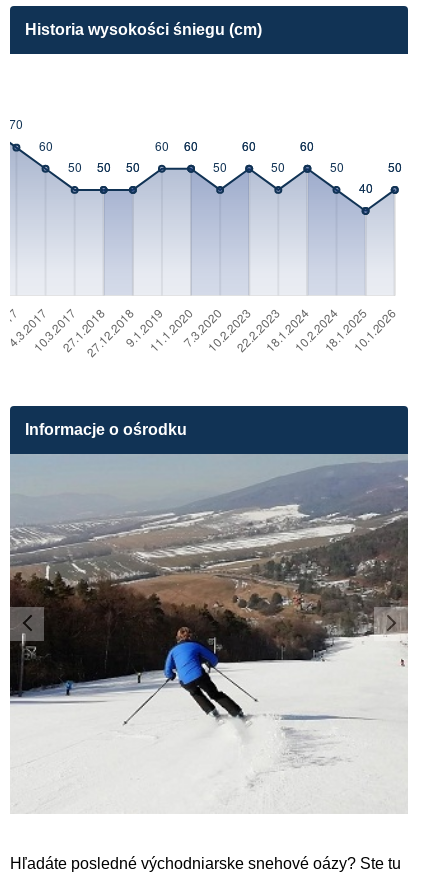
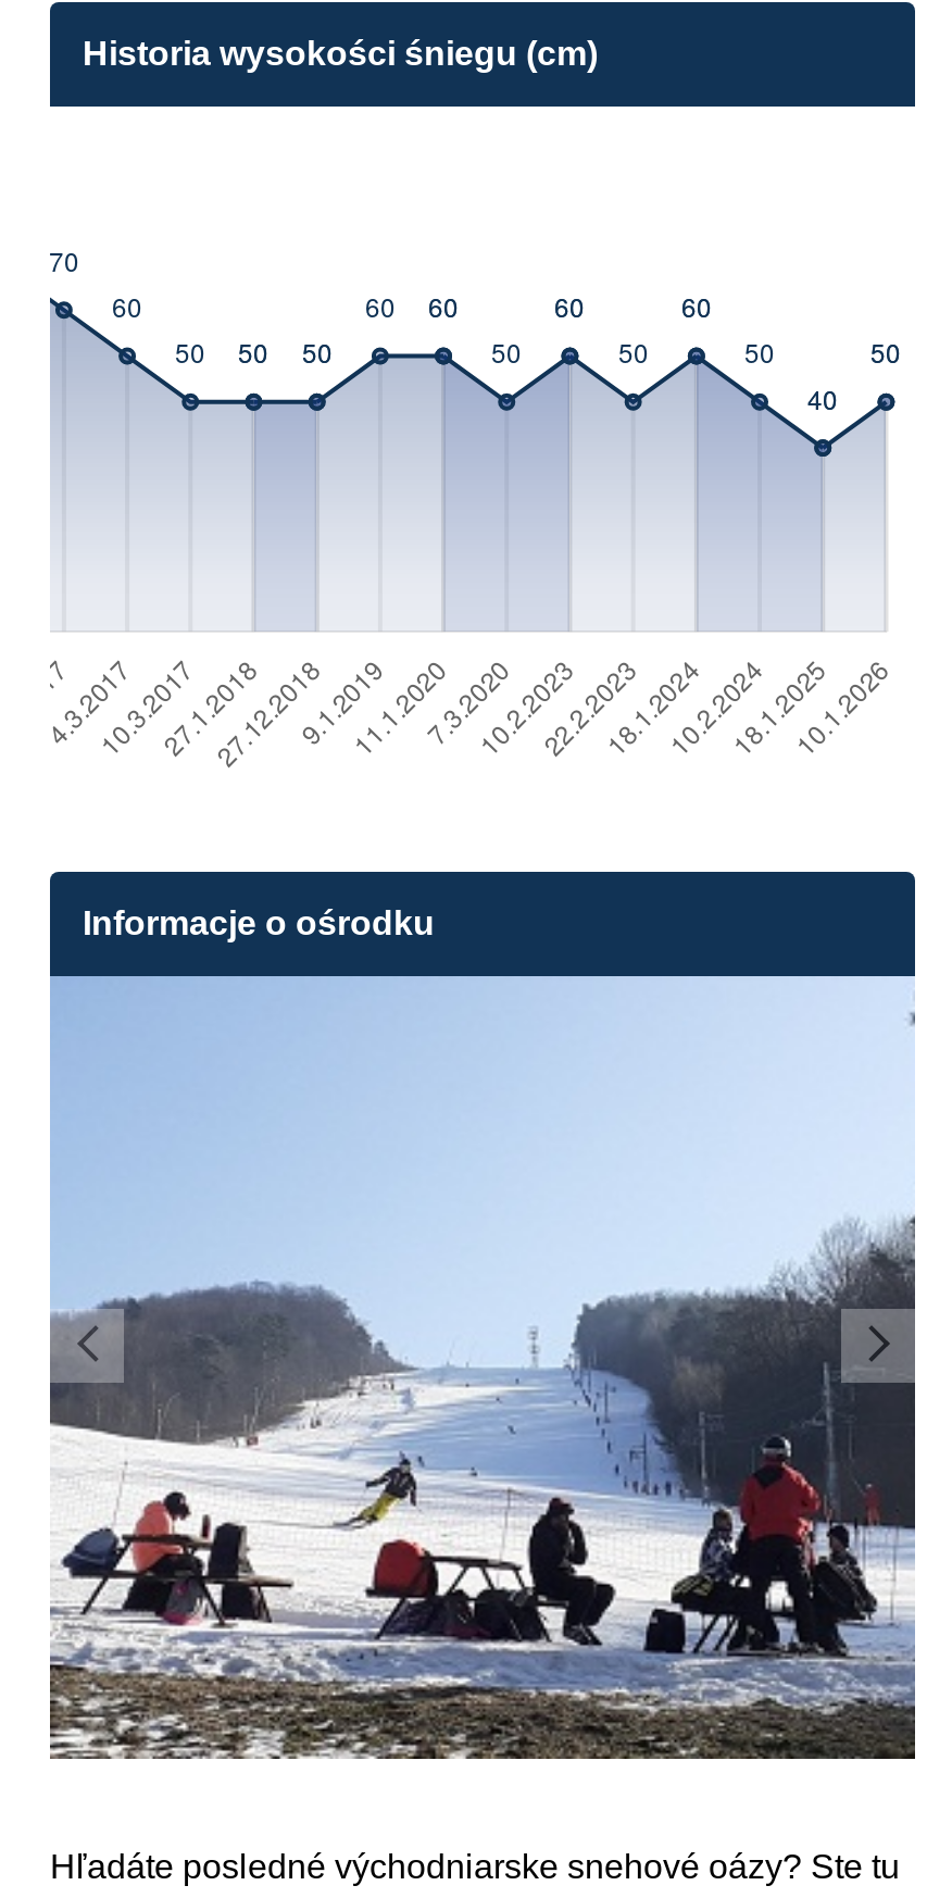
[9,454,409,814] [image] -> [48,976,917,1761] [image]

